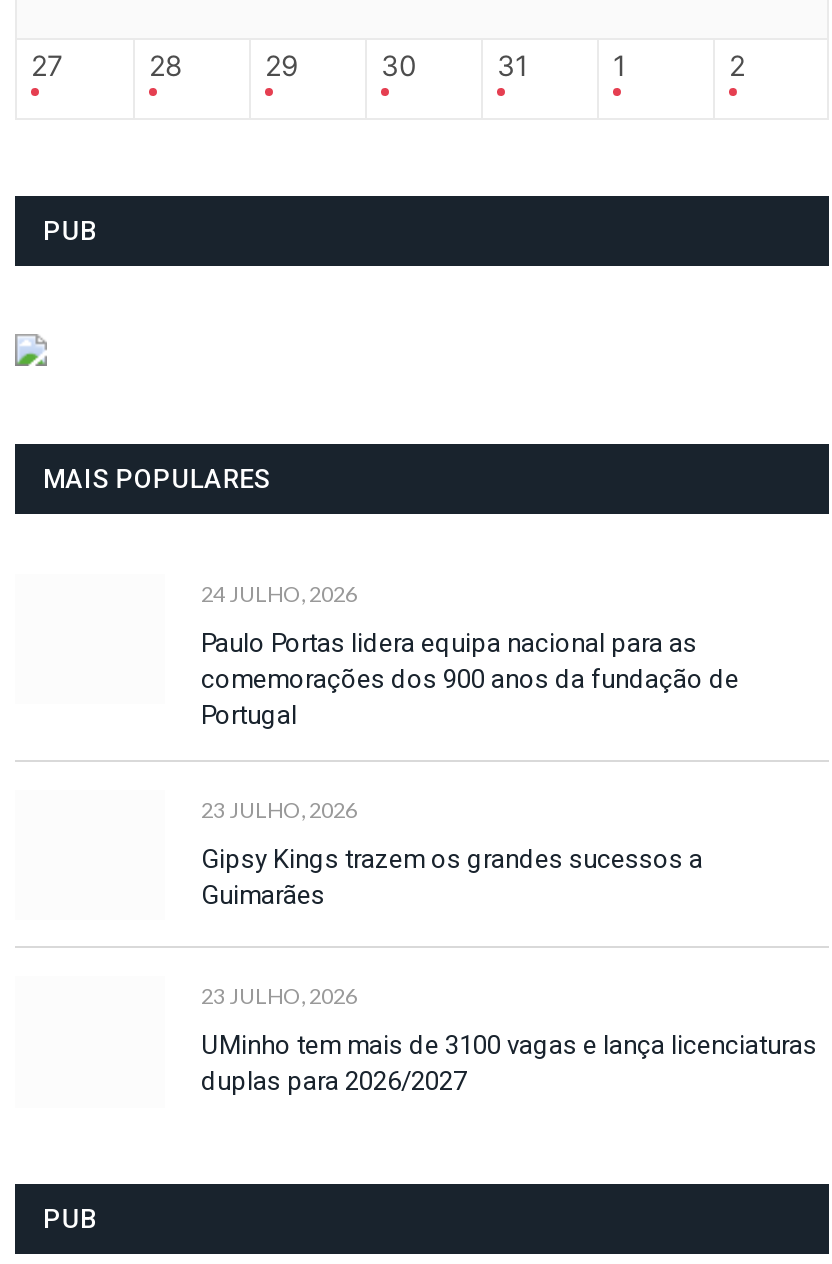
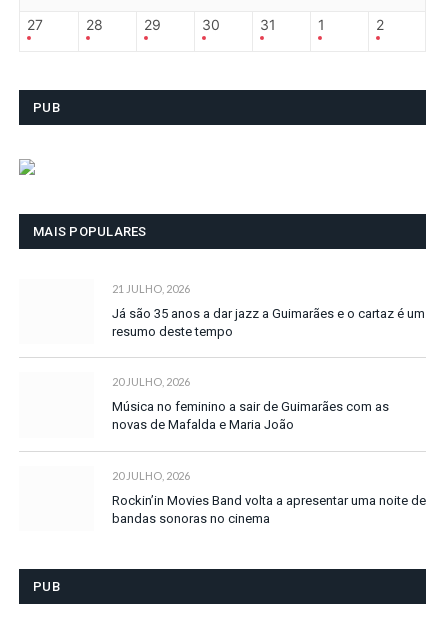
[201,580,357,606] 24 JULHO, 2026 -> [112,282,190,295] 21 JULHO, 2026
[201,628,739,730] Paulo Portas lidera equipa nacional para as | comemorações dos 900 anos da fundação de | Portugal -> [112,306,425,339] Já são 35 anos a dar jazz a Guimarães e o cartaz é um | resumo deste tempo
[201,796,357,822] 23 JULHO, 2026 -> [112,375,190,388] 20 JULHO, 2026
[201,844,703,910] Gipsy Kings trazem os grandes sucessos a | Guimarães -> [112,399,389,432] Música no feminino a sair de Guimarães com as | novas de Mafalda e Maria João
[201,983,357,1009] 23 JULHO, 2026 -> [112,468,190,481] 20 JULHO, 2026
[201,1031,817,1097] UMinho tem mais de 3100 vagas e lança licenciaturas | duplas para 2026/2027 -> [112,492,426,525] Rockin’in Movies Band volta a apresentar uma noite de | bandas sonoras no cinema

